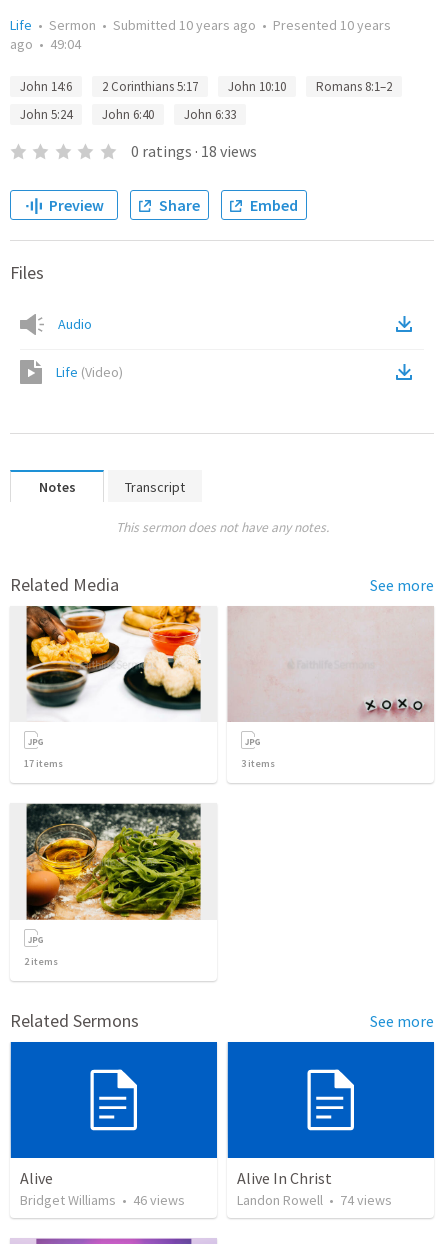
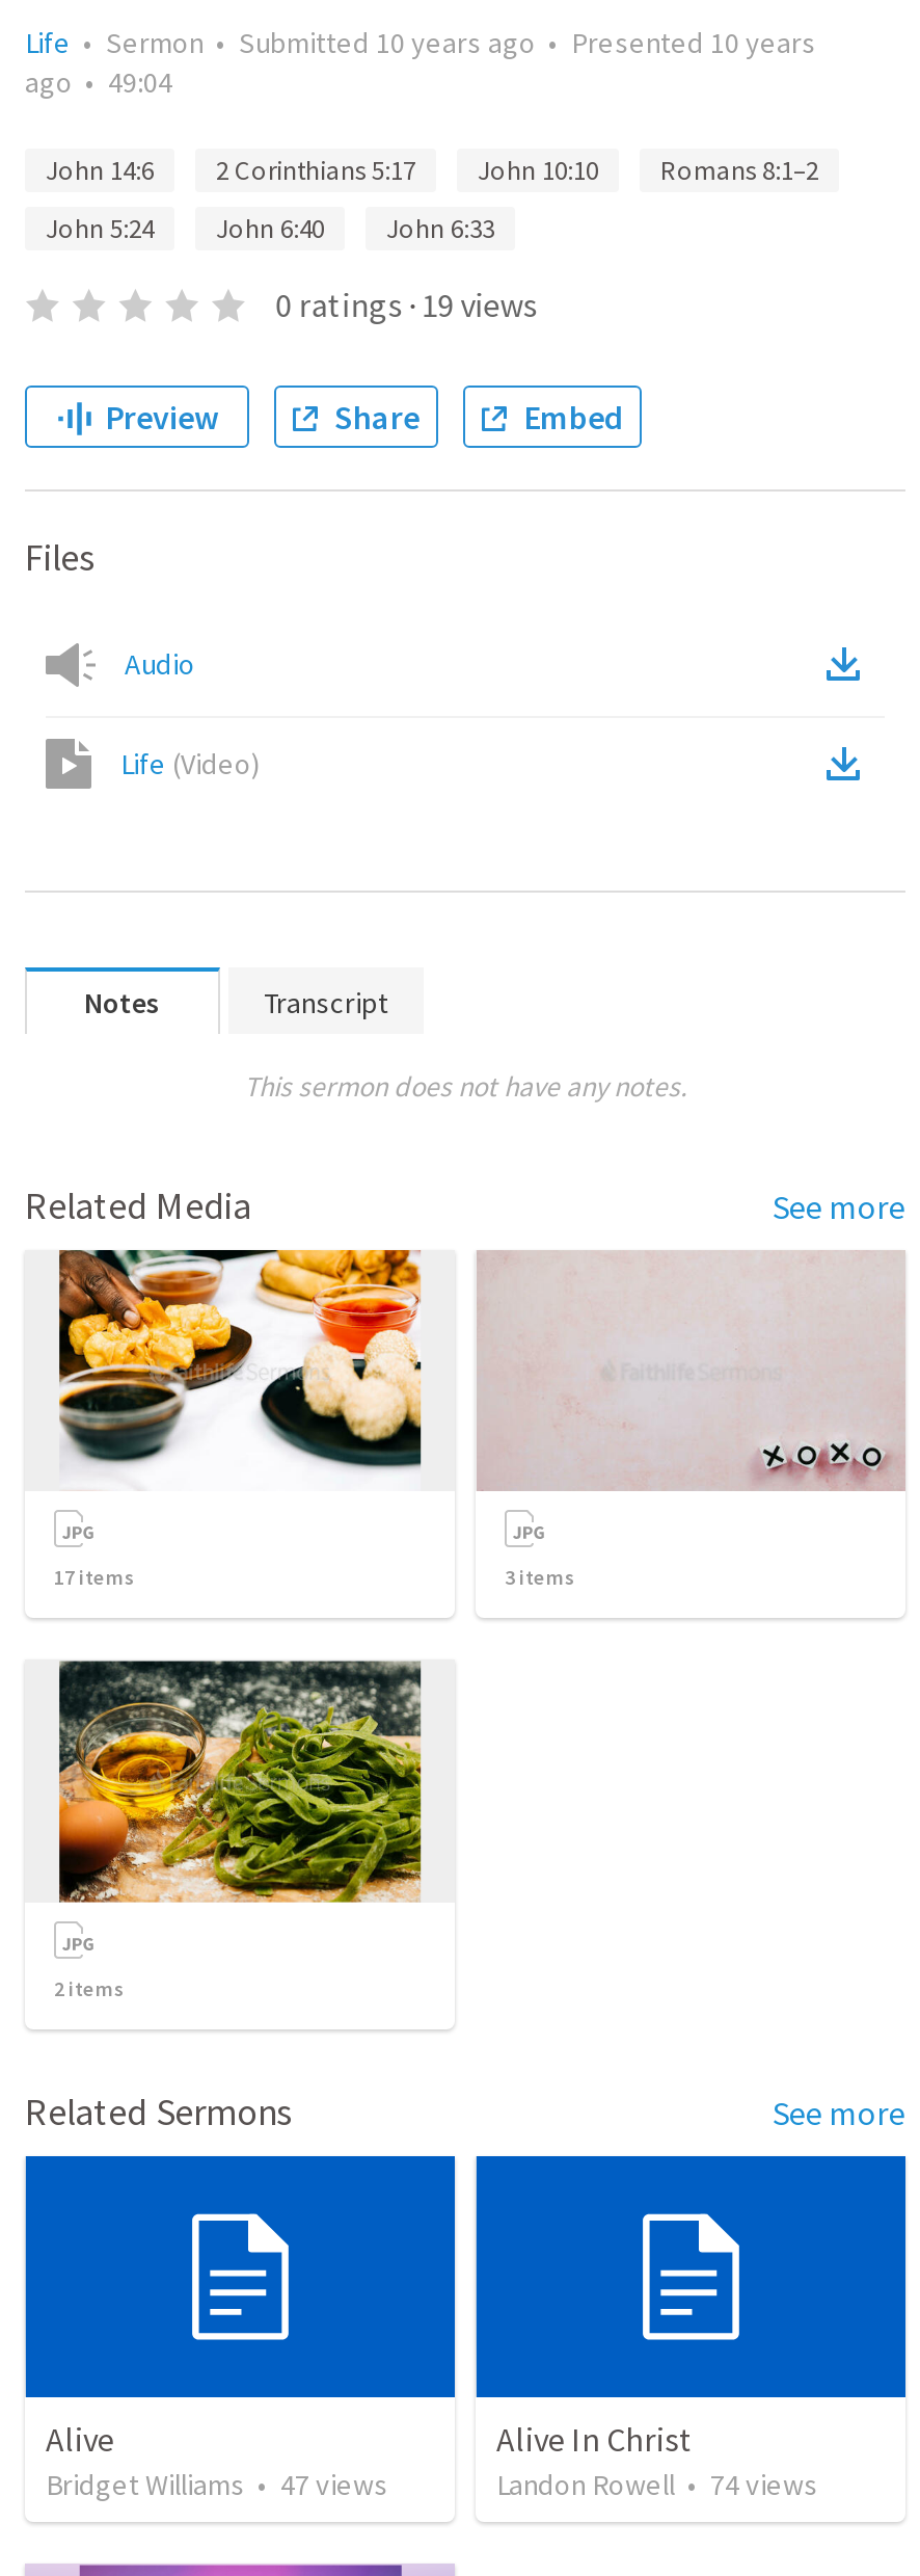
[131,141,257,161] 0 ratings · 18 views -> [276,284,537,325] 0 ratings · 19 views
[20,1191,185,1209] Bridget Williams • 46 views -> [46,2466,388,2504] Bridget Williams • 47 views

